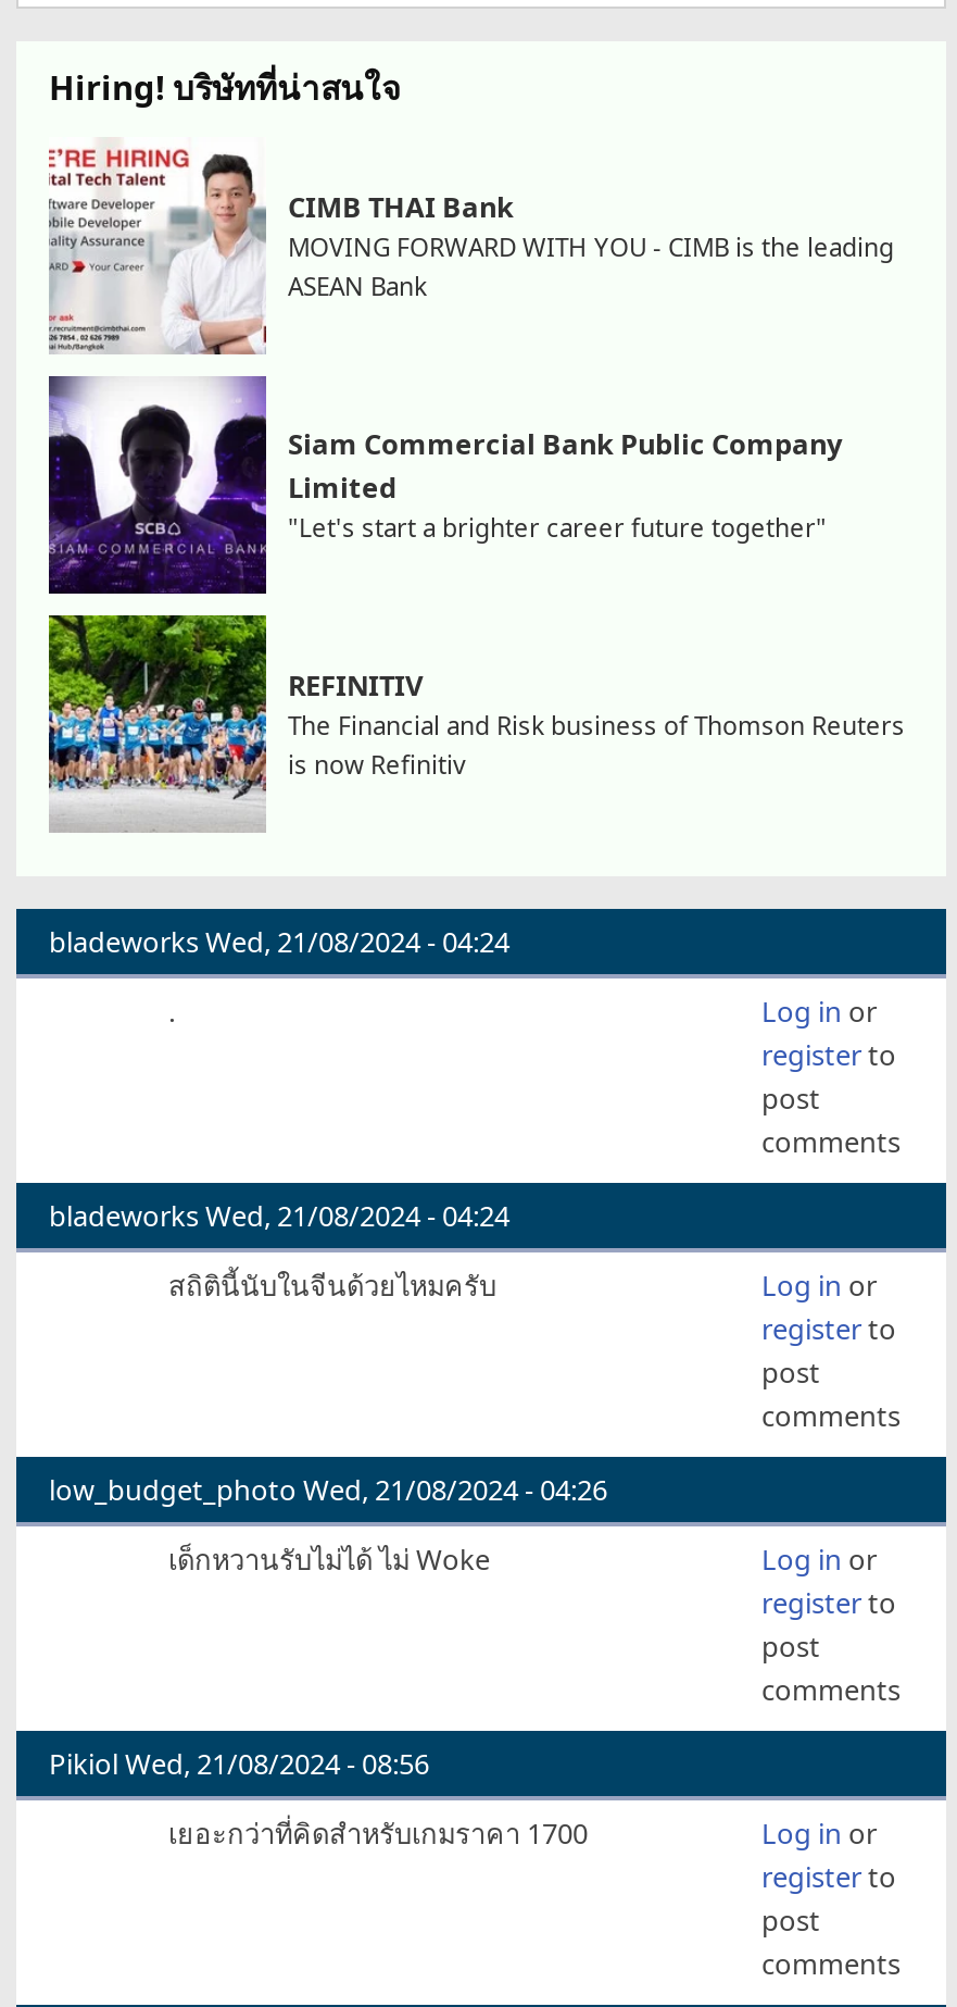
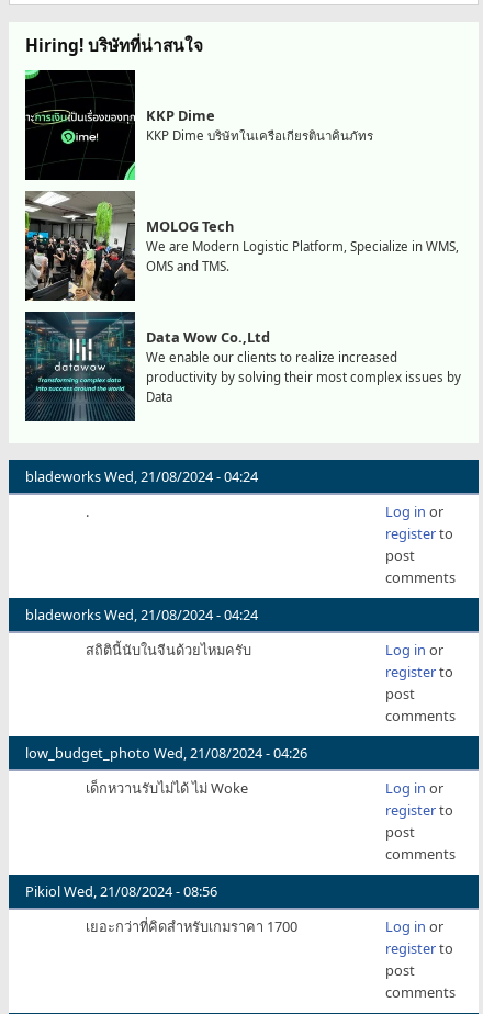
[49,137,894,354] [image] | CIMB THAI Bank | MOVING FORWARD WITH YOU - CIMB is the leading | ASEAN Bank -> [24,69,373,181] [image] | KKP Dime | KKP Dime บริษัทในเครือเกียรตินาคินภัทร
[47,376,842,596] [image] | Siam Commercial Bank Public Company | Limited | "Let's start a brighter career future together" -> [24,190,459,302] [image] | MOLOG Tech | We are Modern Logistic Platform, Specialize in WMS, | OMS and TMS.
[47,613,905,833] [image] | REFINITIV | The Financial and Risk business of Thomson Reuters | is now Refinitiv -> [24,311,461,422] [image] | Data Wow Co.,Ltd | We enable our clients to realize increased | productivity by solving their most complex issues by | Data

